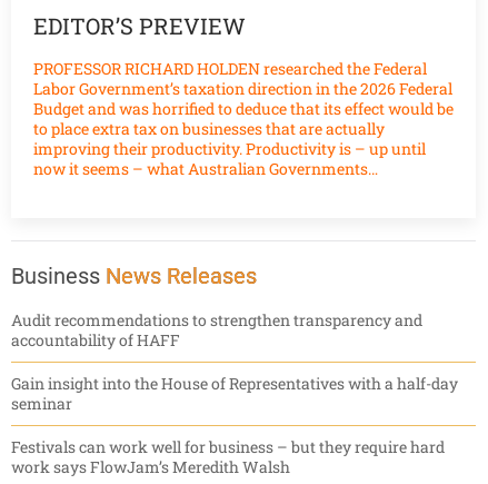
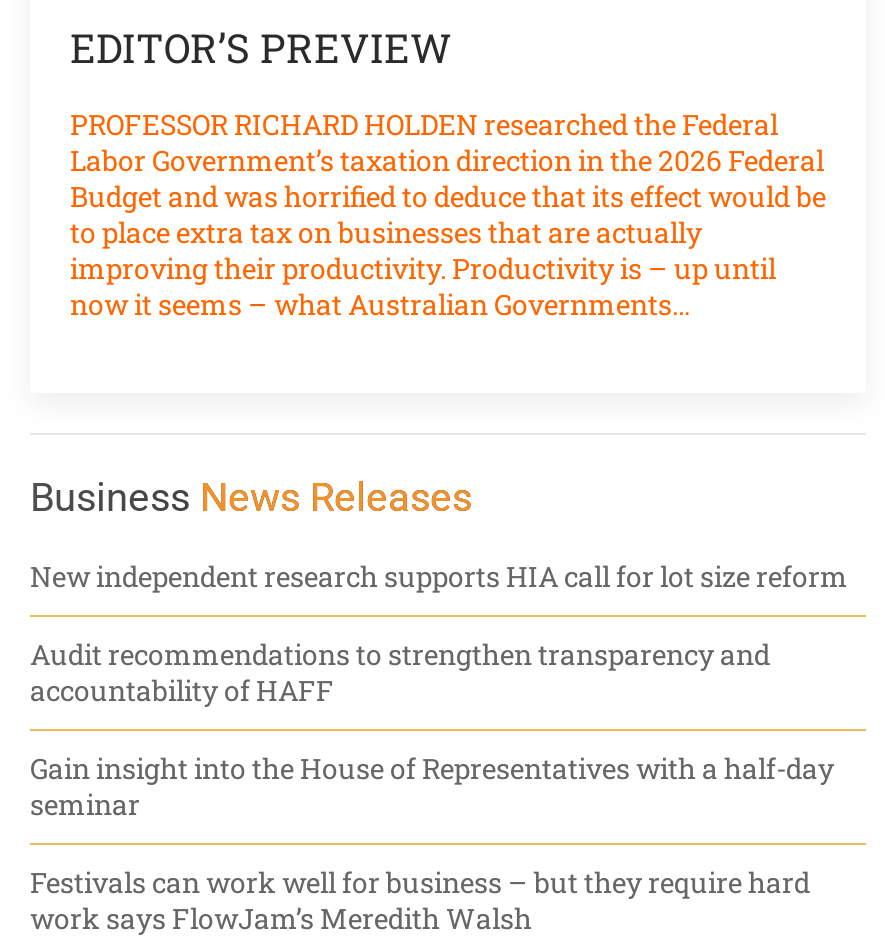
none -> [30,557,848,595] New independent research supports HIA call for lot size reform

